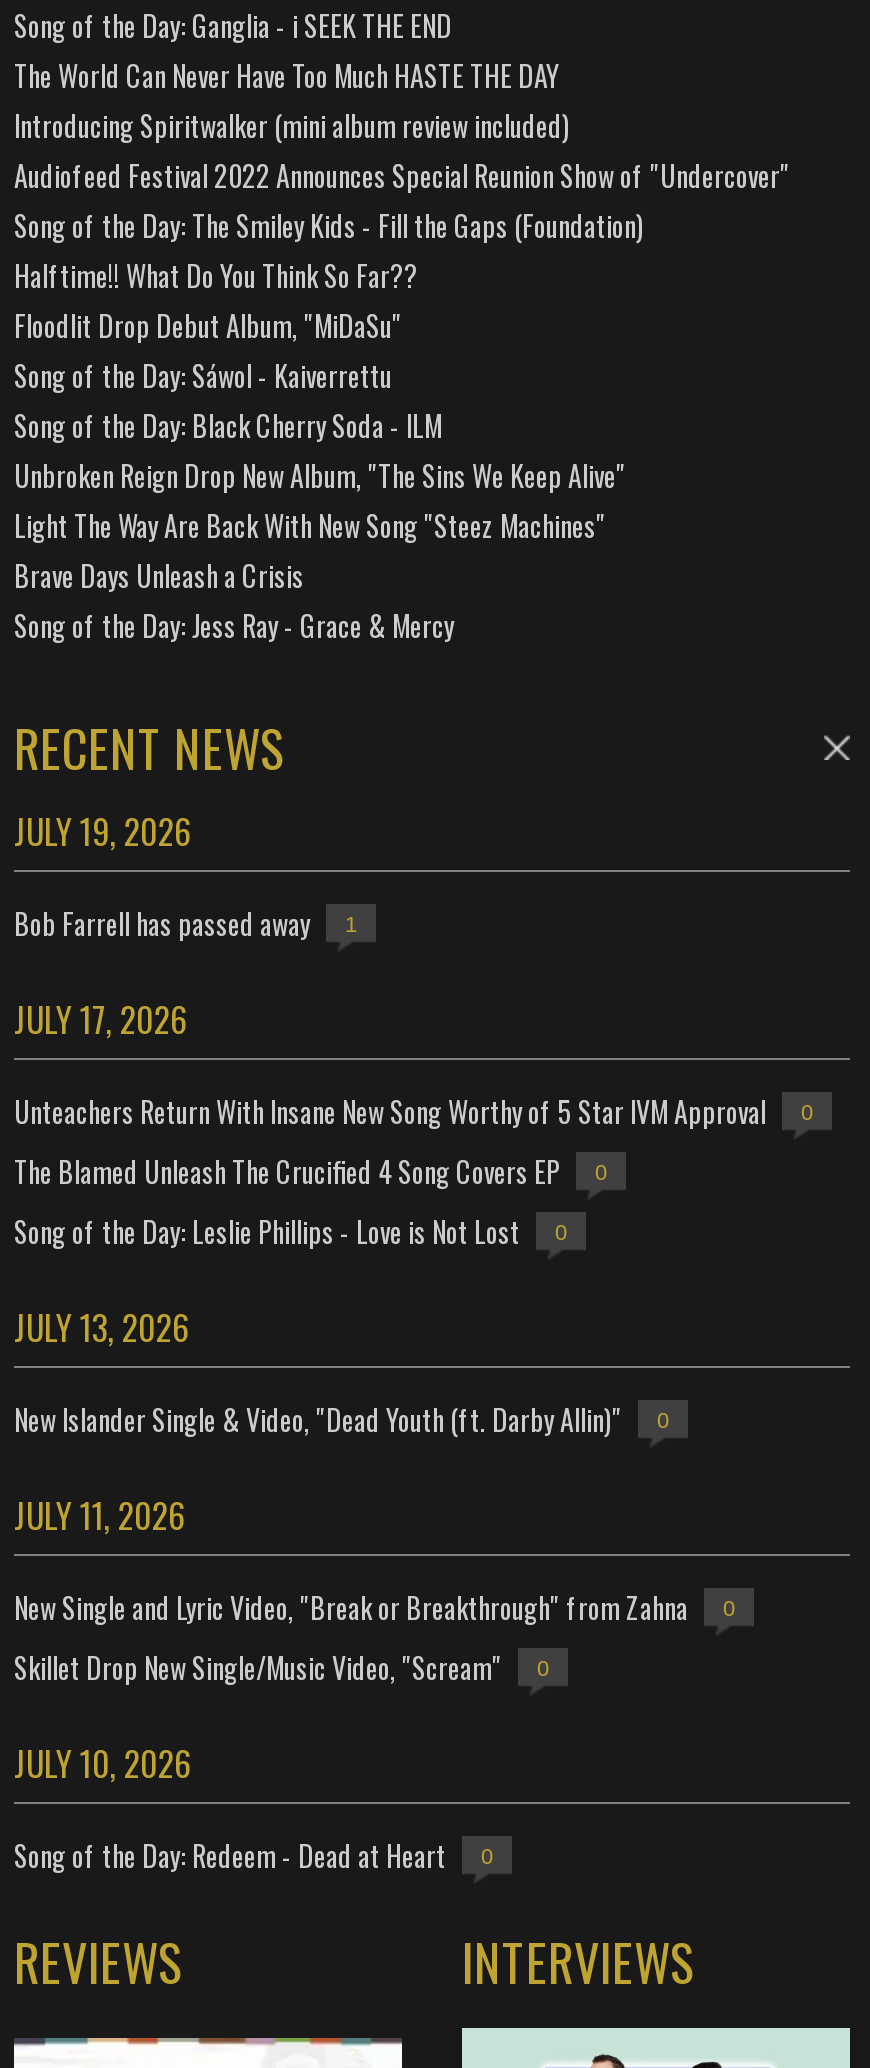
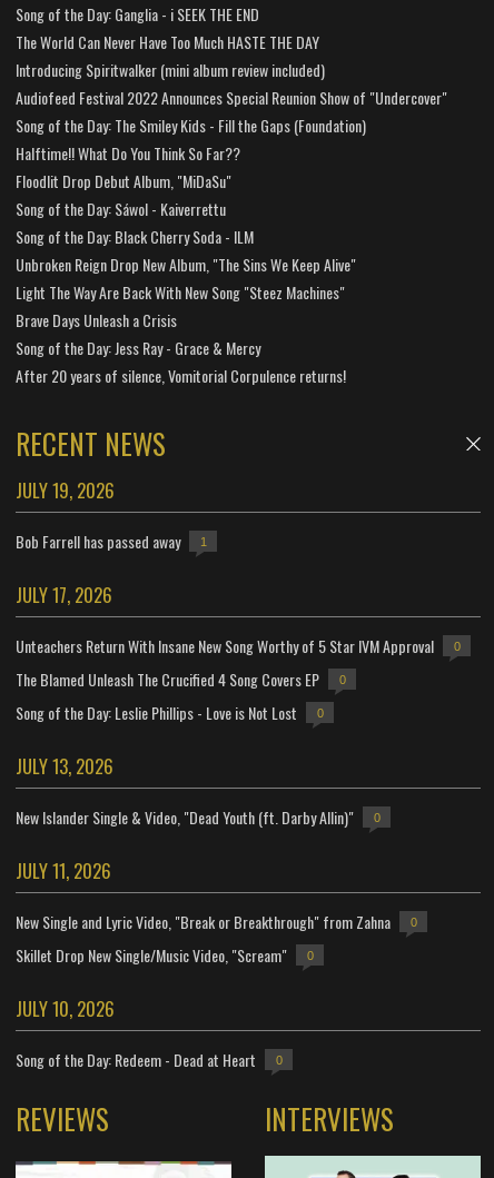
none -> [16,364,346,387] After 20 years of silence, Vomitorial Corpulence returns!

